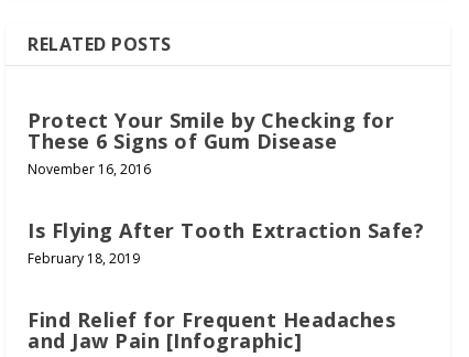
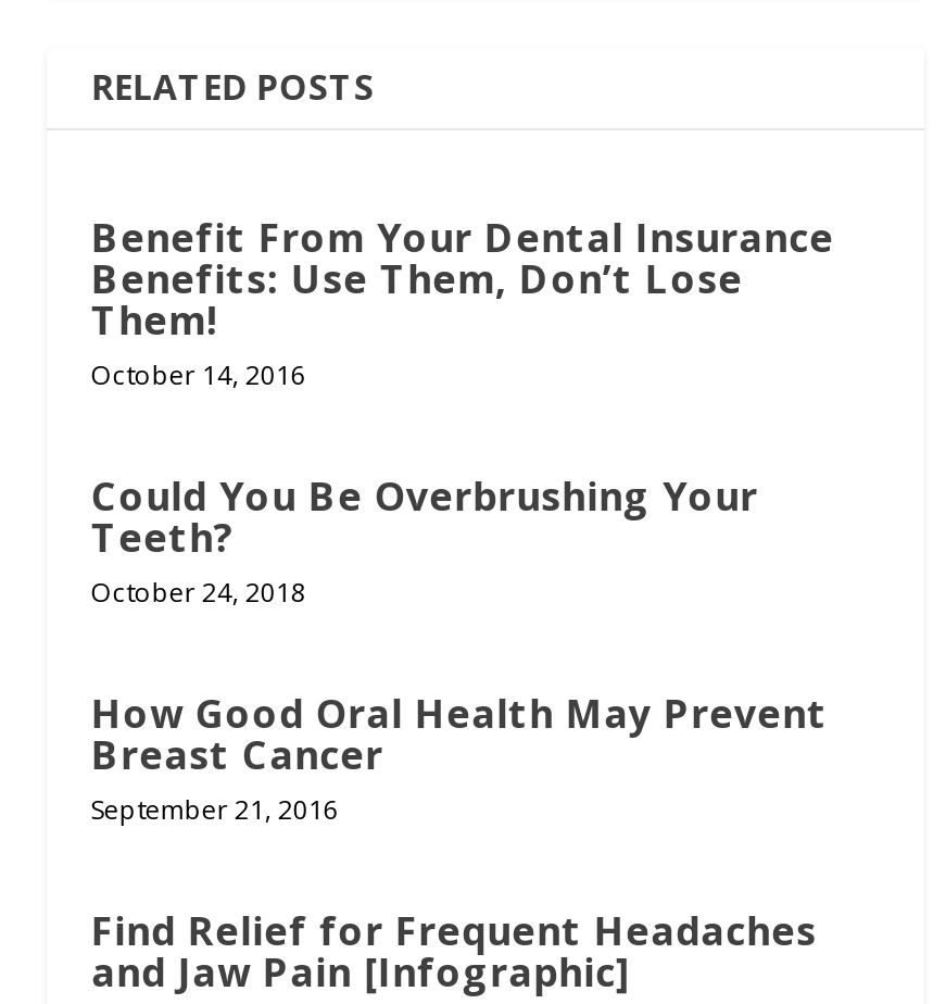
[28,106,424,267] Protect Your Smile by Checking for | These 6 Signs of Gum Disease | November 16, 2016 | Is Flying After Tooth Extraction Safe? | February 18, 2019 -> [91,210,834,827] Benefit From Your Dental Insurance | Benefits: Use Them, Don’t Lose | Them! | October 14, 2016 | Could You Be Overbrushing Your | Teeth? | October 24, 2018 | How Good Oral Health May Prevent | Breast Cancer | September 21, 2016

